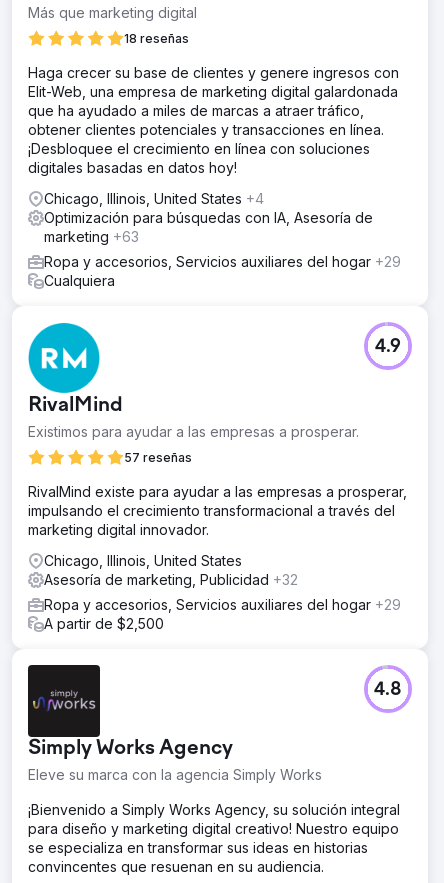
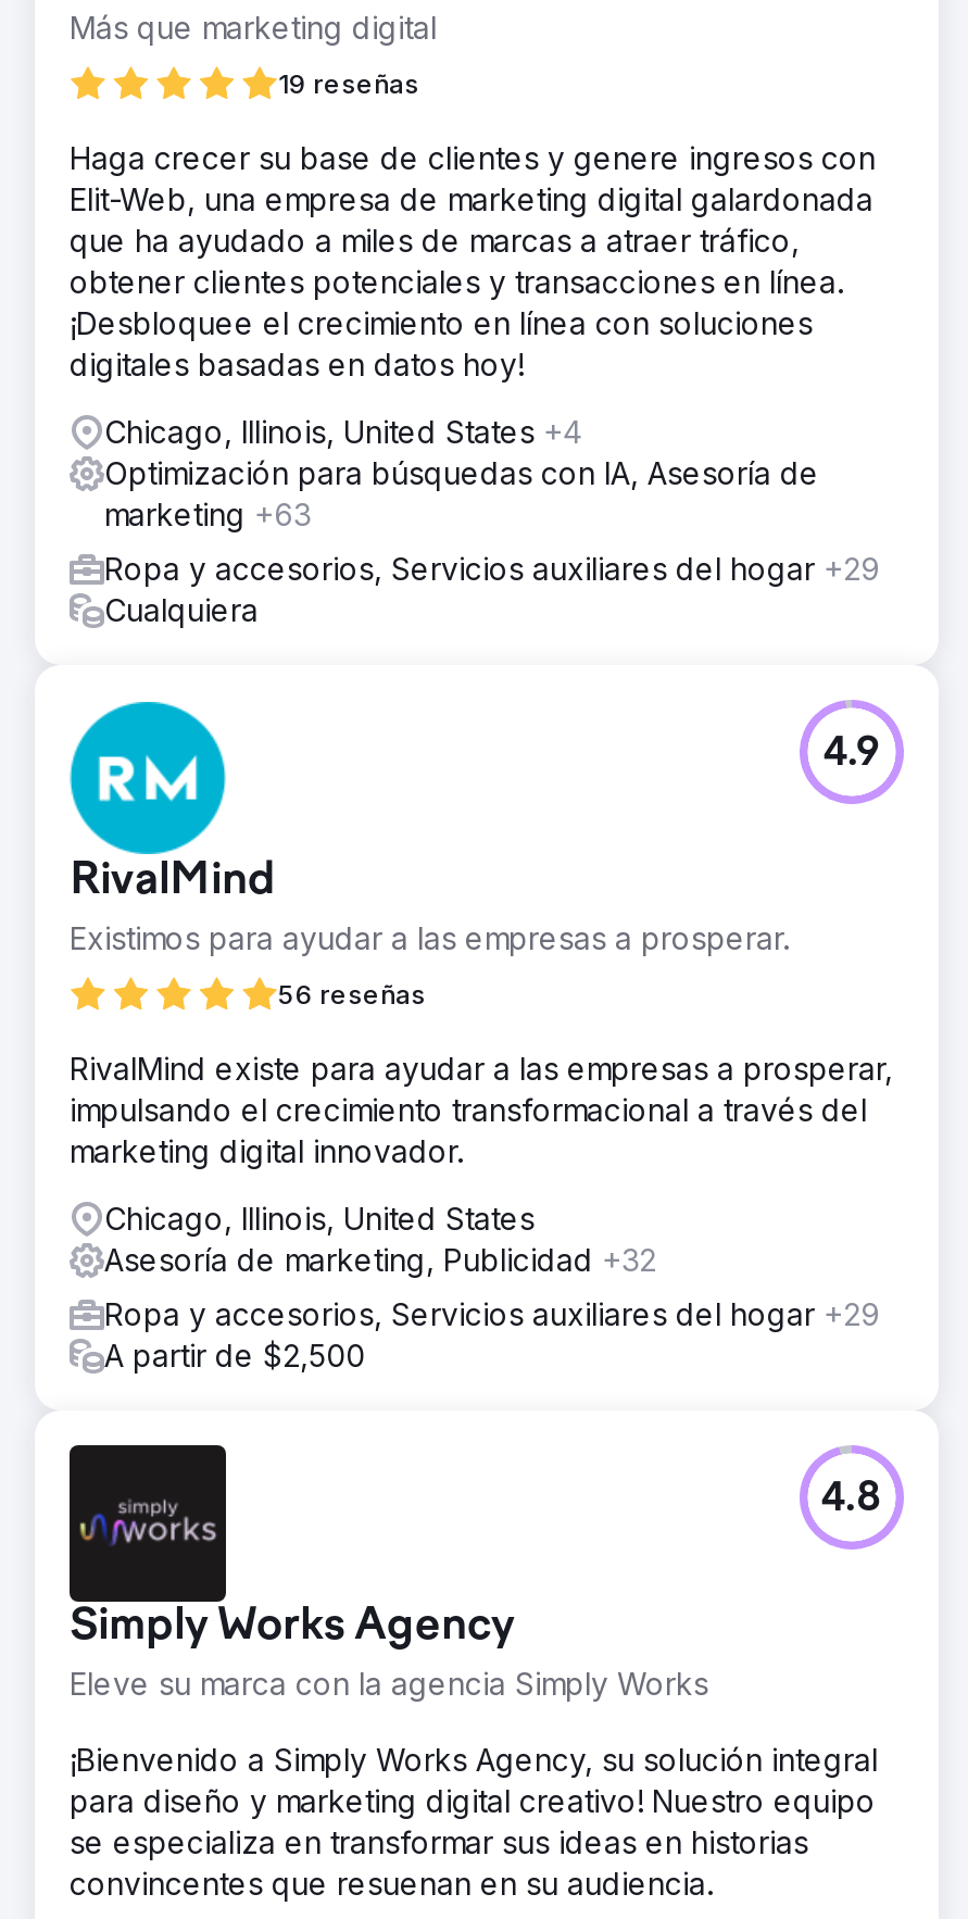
[124,31,189,46] 18 reseñas -> [278,67,419,100] 19 reseñas
[124,450,192,465] 57 reseñas -> [278,978,426,1011] 56 reseñas

